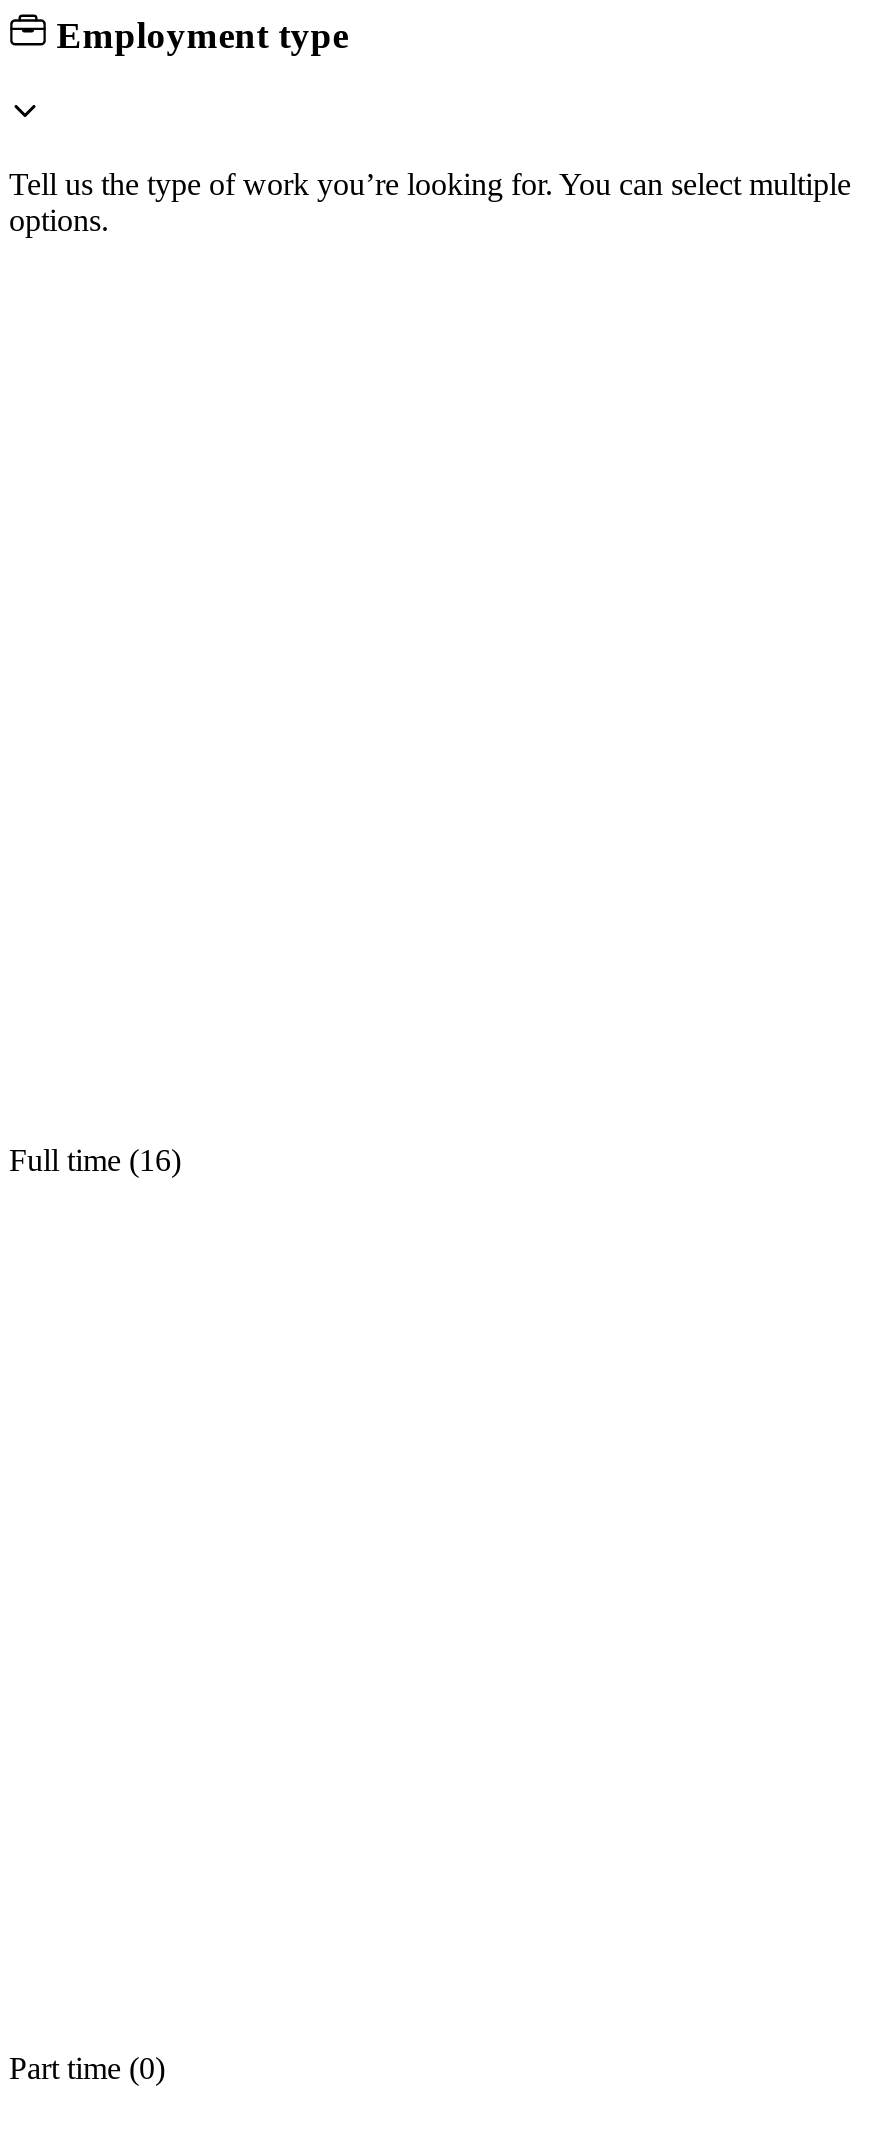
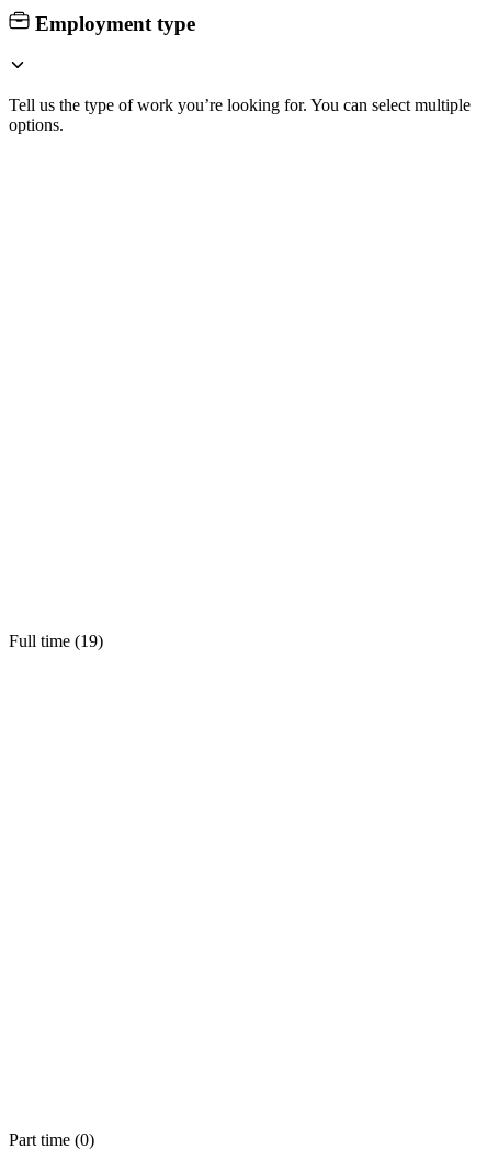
[9,1144,181,1178] Full time (16) -> [9,632,103,651] Full time (19)

